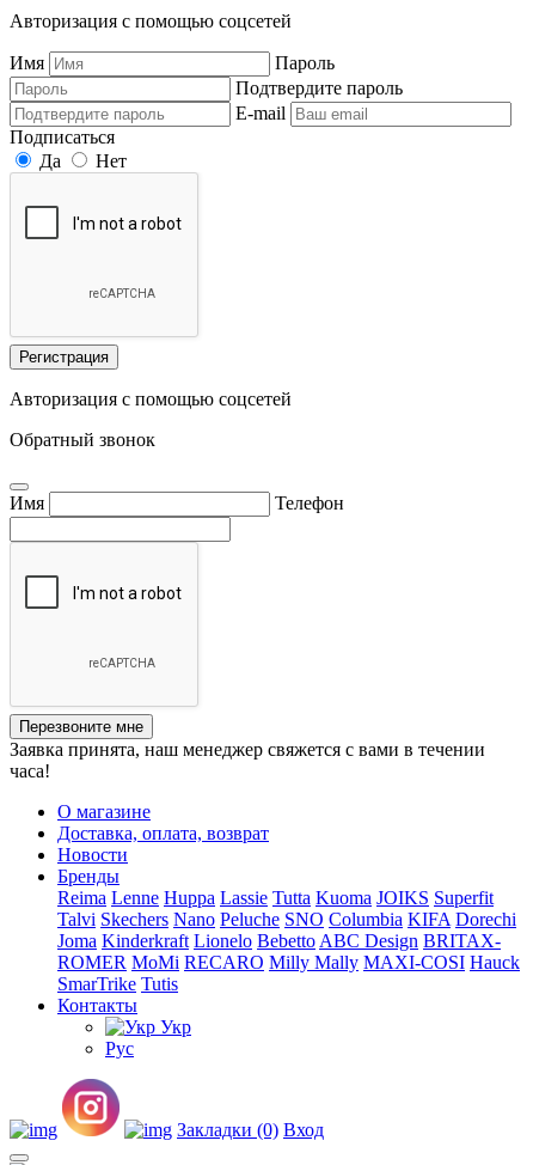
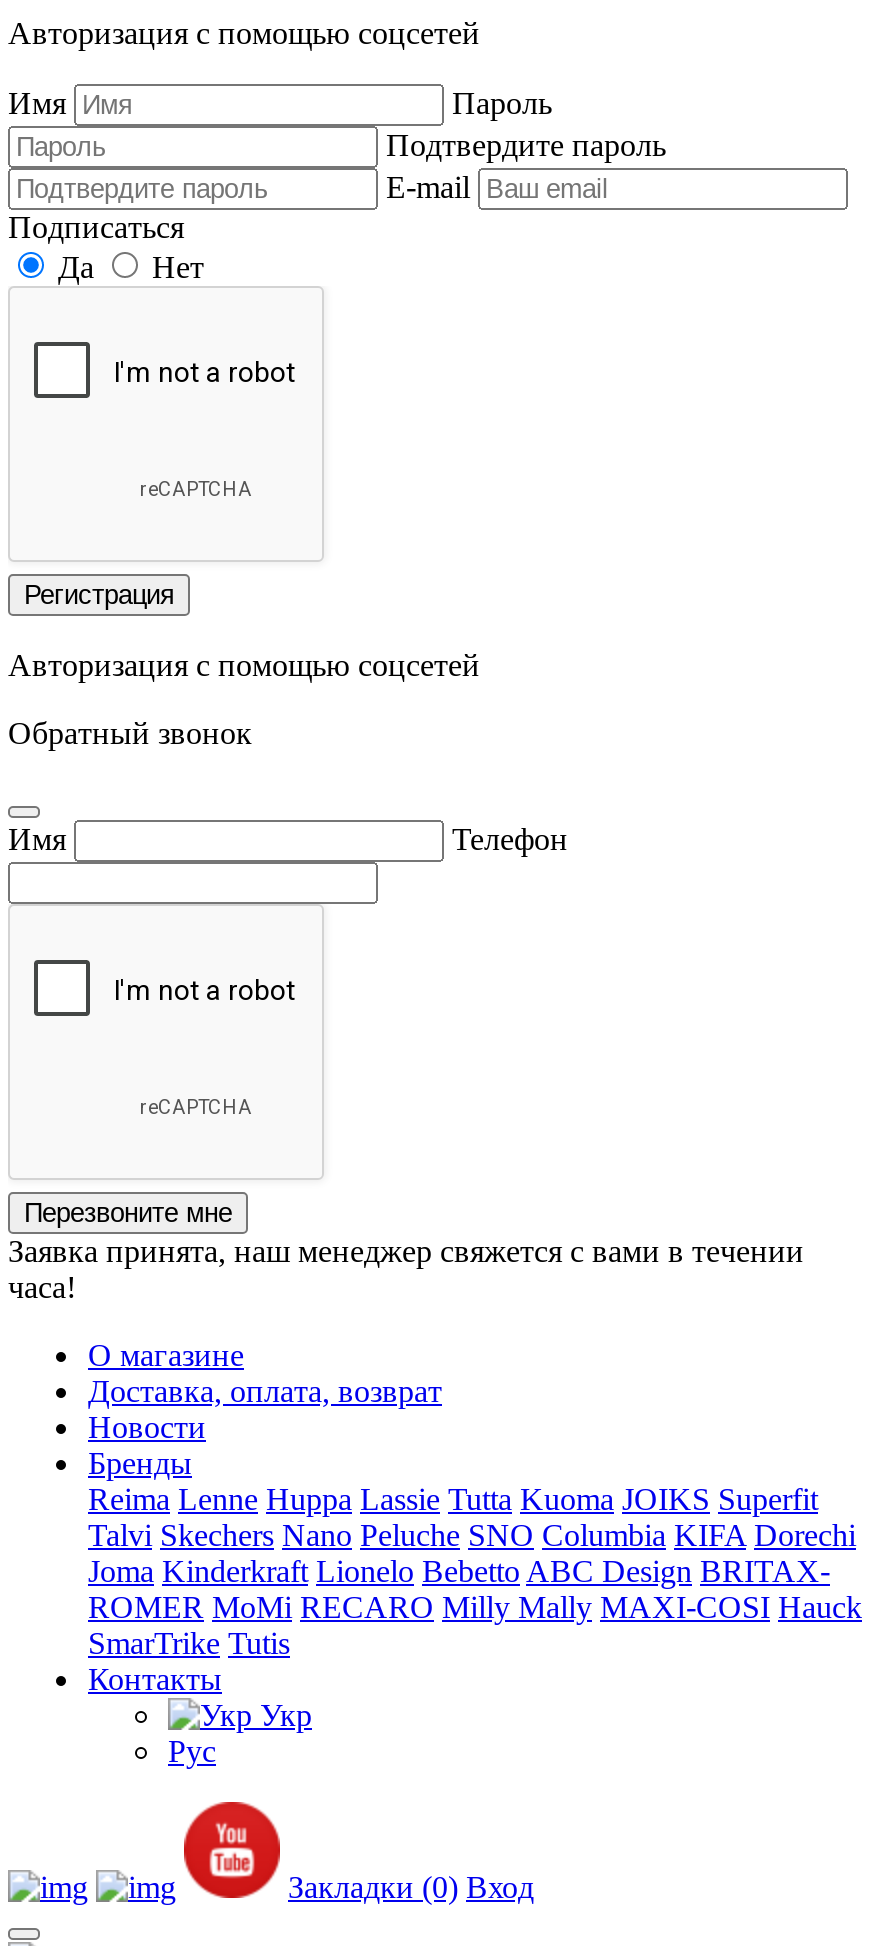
[55,1078,173,1141] [image] -> [94,1800,282,1908] [image]

